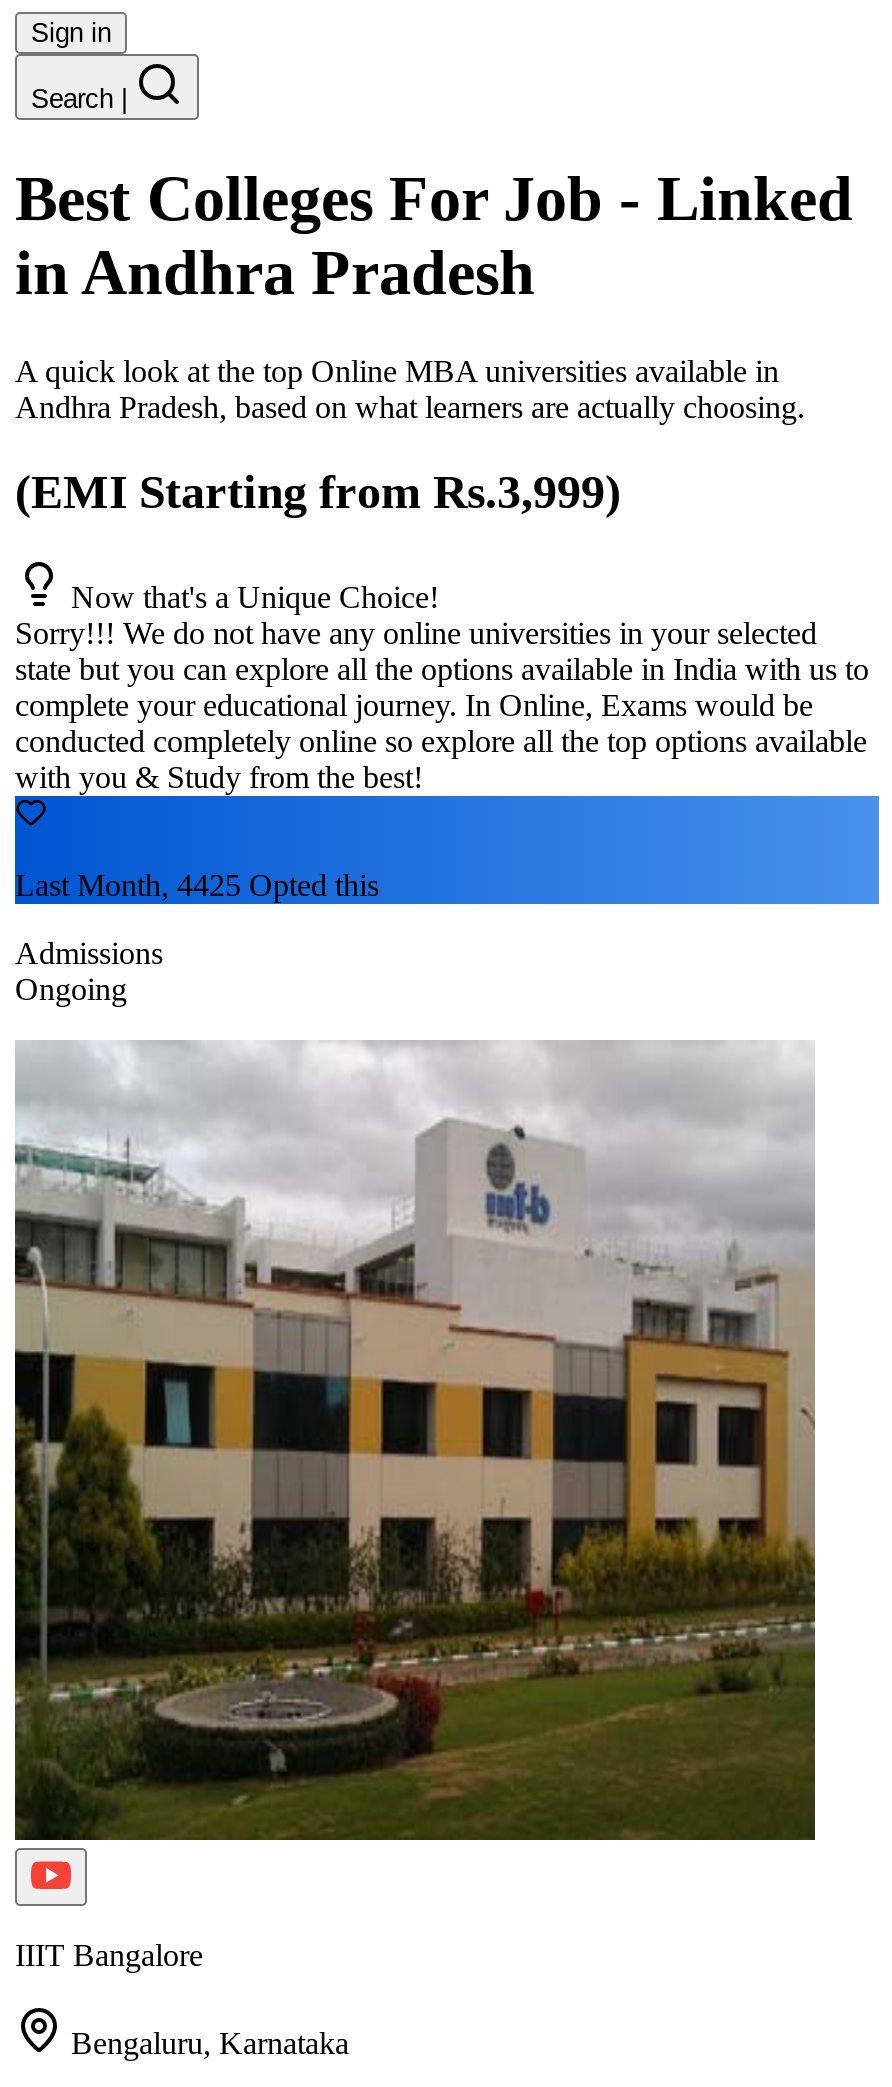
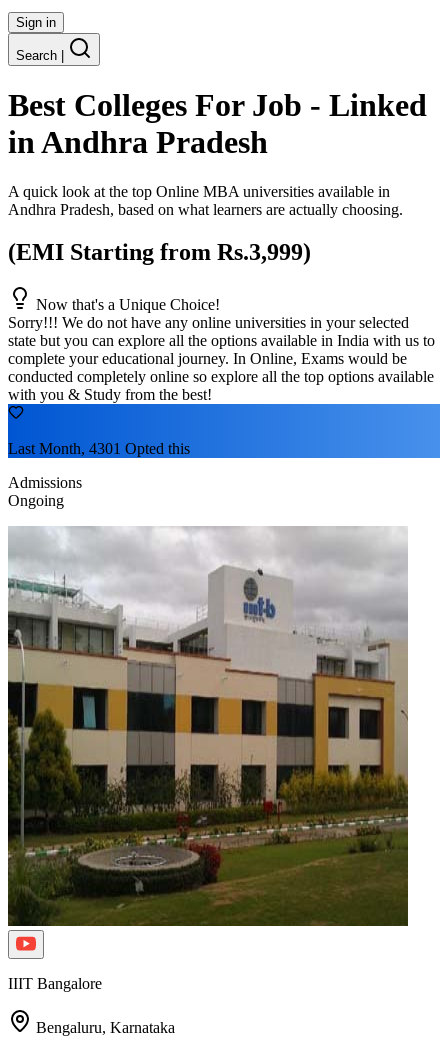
[15,867,379,901] Last Month, 4425 Opted this -> [8,440,190,457] Last Month, 4301 Opted this

